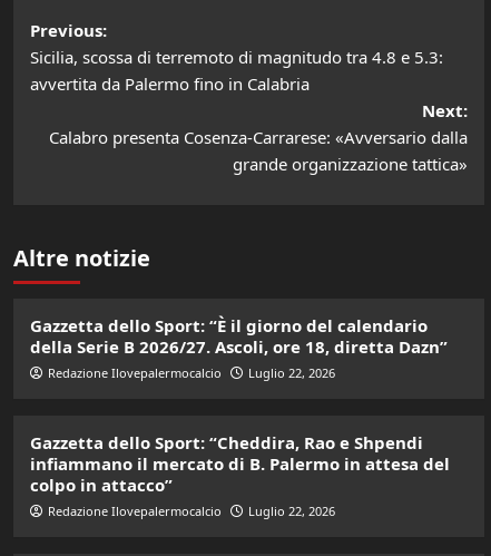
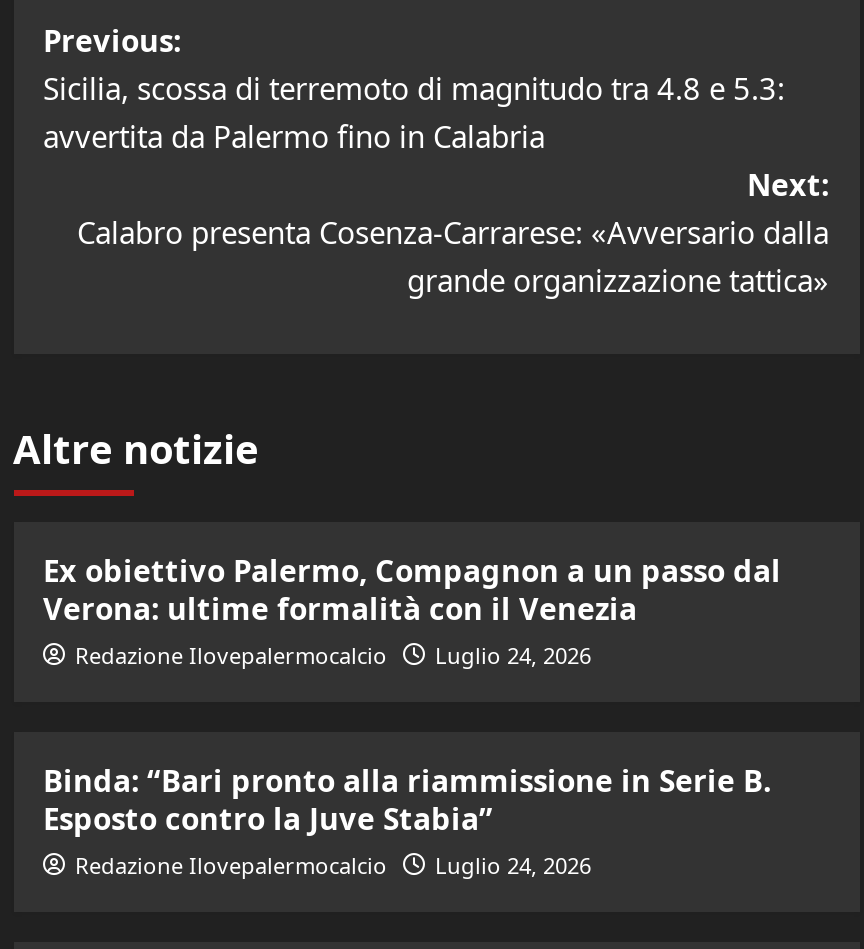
[30,314,447,358] Gazzetta dello Sport: “È il giorno del calendario | della Serie B 2026/27. Ascoli, ore 18, diretta Dazn” -> [43,549,781,627] Ex obiettivo Palermo, Compagnon a un passo dal | Verona: ultime formalità con il Venezia
[47,365,335,381] Redazione Ilovepalermocalcio Luglio 22, 2026 -> [75,639,591,669] Redazione Ilovepalermocalcio Luglio 24, 2026
[30,431,449,496] Gazzetta dello Sport: “Cheddira, Rao e Shpendi | infiammano il mercato di B. Palermo in attesa del | colpo in attacco” -> [43,759,771,837] Binda: “Bari pronto alla riammissione in Serie B. | Esposto contro la Juve Stabia”
[47,503,335,519] Redazione Ilovepalermocalcio Luglio 22, 2026 -> [75,849,591,879] Redazione Ilovepalermocalcio Luglio 24, 2026

